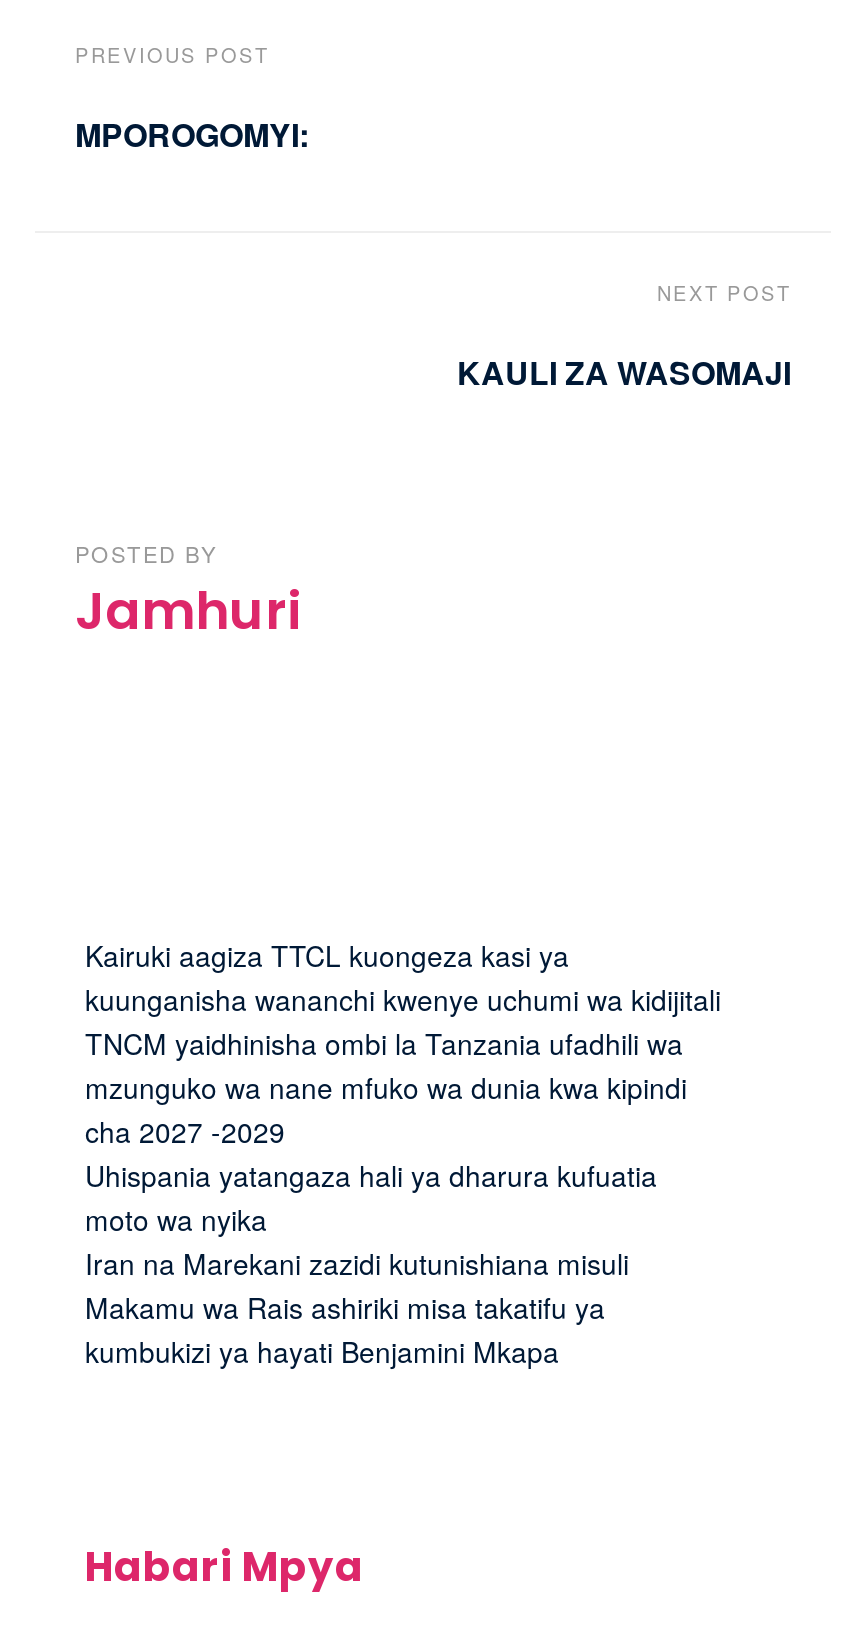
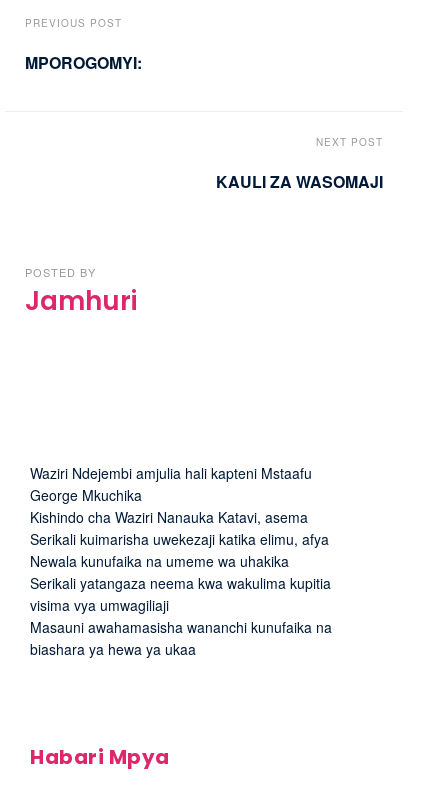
[85,934,721,1370] Kairuki aagiza TTCL kuongeza kasi ya | kuunganisha wananchi kwenye uchumi wa kidijitali | TNCM yaidhinisha ombi la Tanzania ufadhili wa | mzunguko wa nane mfuko wa dunia kwa kipindi | cha 2027 -2029 | Uhispania yatangaza hali ya dharura kufuatia | moto wa nyika | Iran na Marekani zazidi kutunishiana misuli | Makamu wa Rais ashiriki misa takatifu ya | kumbukizi ya hayati Benjamini Mkapa -> [30,463,332,659] Waziri Ndejembi amjulia hali kapteni Mstaafu | George Mkuchika | Kishindo cha Waziri Nanauka Katavi, asema | Serikali kuimarisha uwekezaji katika elimu, afya | Newala kunufaika na umeme wa uhakika | Serikali yatangaza neema kwa wakulima kupitia | visima vya umwagiliaji | Masauni awahamasisha wananchi kunufaika na | biashara ya hewa ya ukaa

